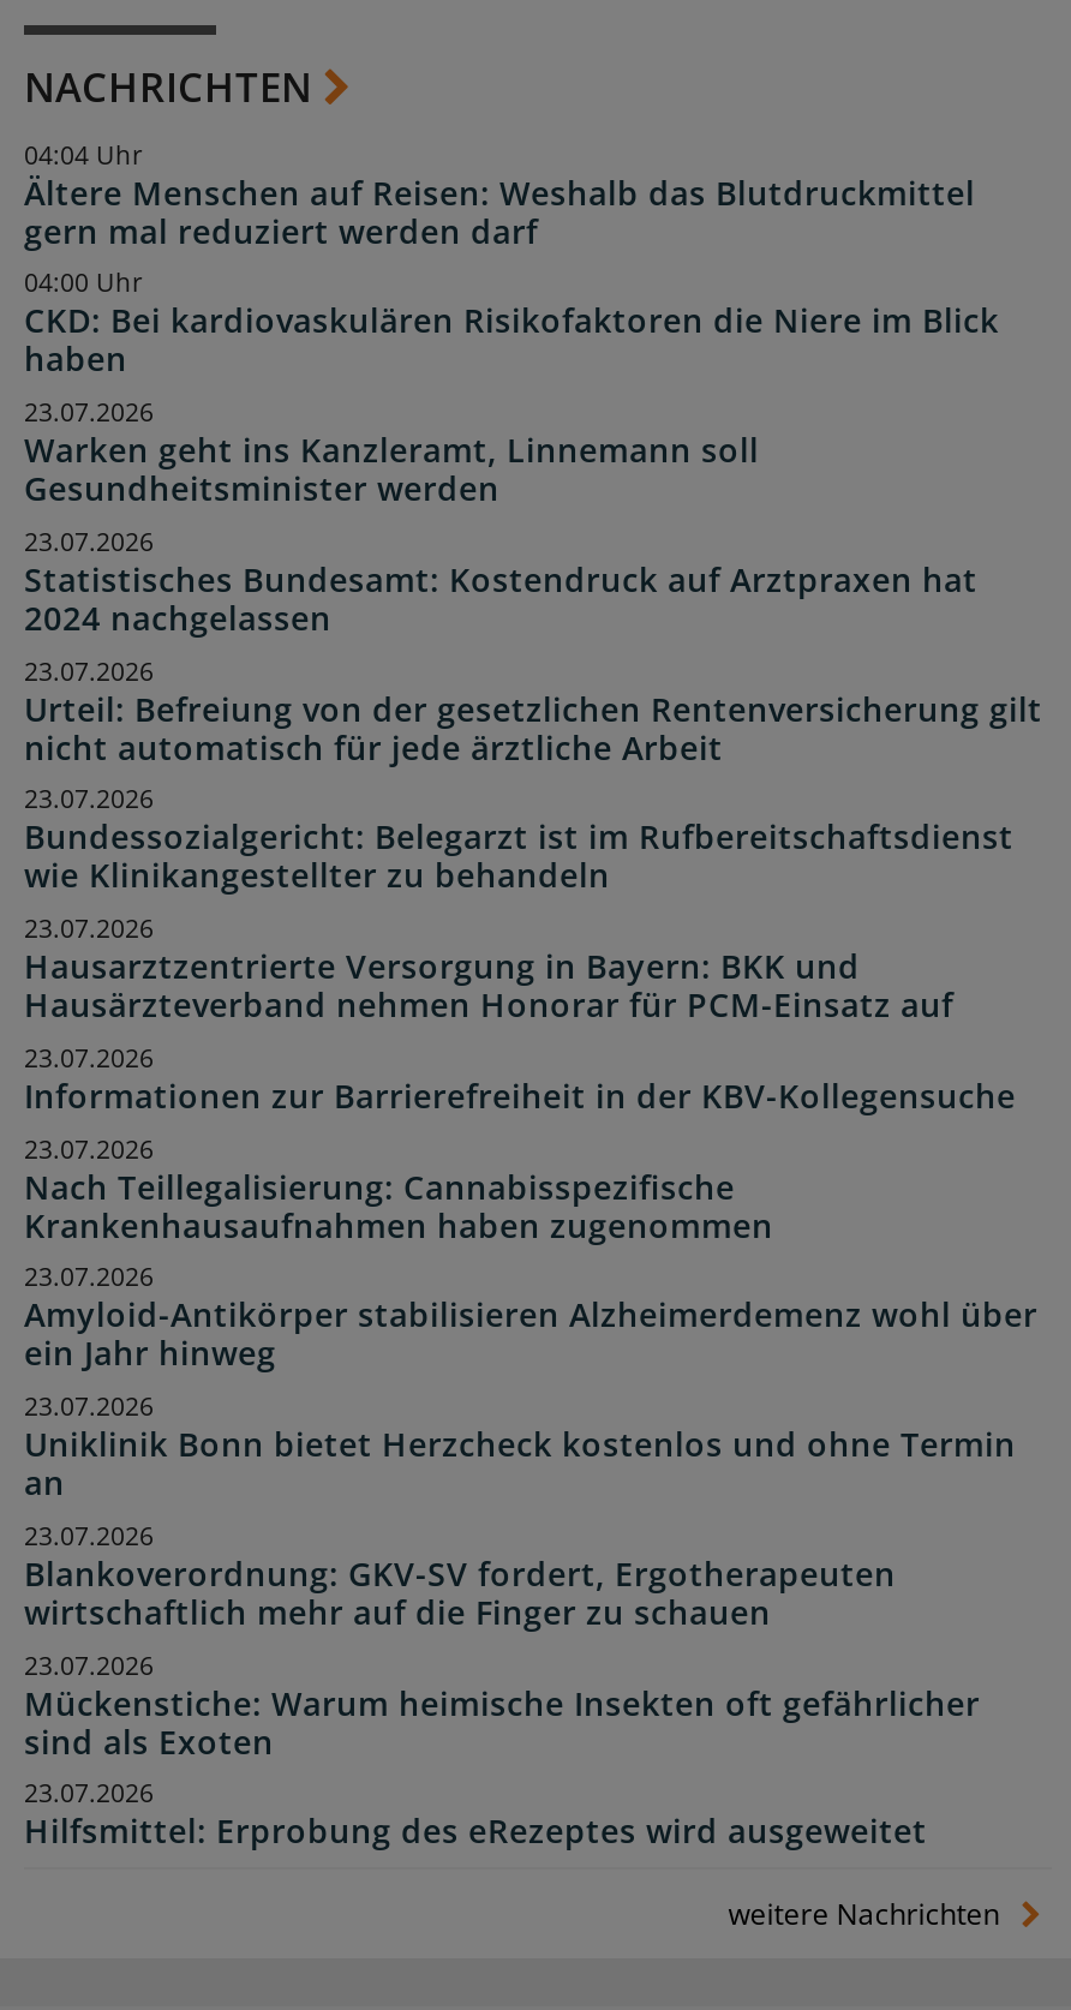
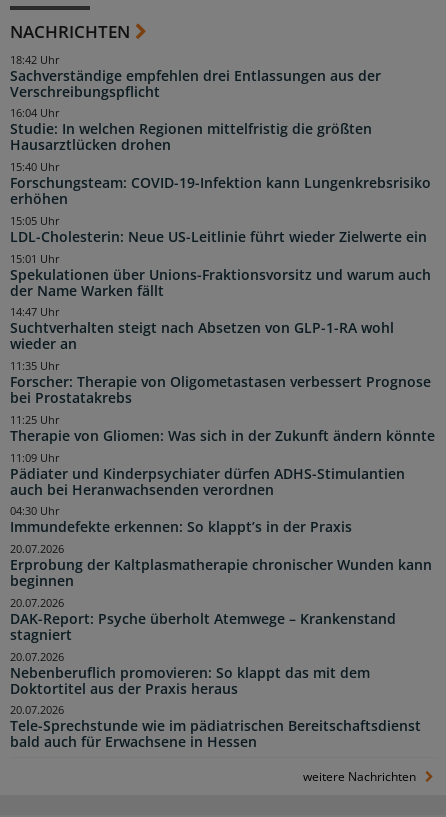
[24,137,144,171] 04:04 Uhr -> [10,53,60,67] 18:42 Uhr
[24,171,975,252] Ältere Menschen auf Reisen: Weshalb das Blutdruckmittel | gern mal reduziert werden darf -> [10,67,381,101] Sachverständige empfehlen drei Entlassungen aus der | Verschreibungspflicht
[24,266,144,300] 04:00 Uhr -> [10,106,60,120] 16:04 Uhr
[24,300,999,381] CKD: Bei kardiovaskulären Risikofaktoren die Niere im Blick | haben -> [10,120,372,154] Studie: In welchen Regionen mittelfristig die größten | Hausarztlücken drohen
[24,395,154,429] 23.07.2026 -> [10,160,60,174] 15:40 Uhr
[24,429,759,511] Warken geht ins Kanzleramt, Linnemann soll | Gesundheitsminister werden -> [10,174,431,208] Forschungsteam: COVID-19-Infektion kann Lungenkrebsrisiko | erhöhen
[24,524,154,558] 23.07.2026 -> [10,214,60,228] 15:05 Uhr
[24,558,977,640] Statistisches Bundesamt: Kostendruck auf Arztpraxen hat | 2024 nachgelassen -> [10,228,427,246] LDL-Cholesterin: Neue US-Leitlinie führt wieder Zielwerte ein
[24,653,154,687] 23.07.2026 -> [10,252,60,266] 15:01 Uhr
[24,687,1042,769] Urteil: Befreiung von der gesetzlichen Rentenversicherung gilt | nicht automatisch für jede ärztliche Arbeit -> [10,266,431,300] Spekulationen über Unions-Fraktionsvorsitz und warum auch | der Name Warken fällt
[24,782,154,816] 23.07.2026 -> [10,305,60,319] 14:47 Uhr
[24,816,1013,898] Bundessozialgericht: Belegarzt ist im Rufbereitschaftsdienst | wie Klinikangestellter zu behandeln -> [10,319,394,353] Suchtverhalten steigt nach Absetzen von GLP-1-RA wohl | wieder an
[24,912,154,945] 23.07.2026 -> [10,359,60,373] 11:35 Uhr
[24,945,953,1027] Hausarztzentrierte Versorgung in Bayern: BKK und | Hausärzteverband nehmen Honorar für PCM-Einsatz auf -> [10,373,431,407] Forscher: Therapie von Oligometastasen verbessert Prognose | bei Prostatakrebs
[24,1041,154,1074] 23.07.2026 -> [10,413,60,427] 11:25 Uhr
[24,1074,1016,1117] Informationen zur Barrierefreiheit in der KBV-Kollegensuche -> [10,427,435,445] Therapie von Gliomen: Was sich in der Zukunft ändern könnte
[24,1131,154,1165] 23.07.2026 -> [10,451,60,465] 11:09 Uhr
[24,1165,773,1247] Nach Teillegalisierung: Cannabisspezifische | Krankenhausaufnahmen haben zugenommen -> [10,465,405,499] Pädiater und Kinderpsychiater dürfen ADHS-Stimulantien | auch bei Heranwachsenden verordnen
[24,1260,154,1294] 23.07.2026 -> [10,504,60,518] 04:30 Uhr
[24,1294,1037,1376] Amyloid-Antikörper stabilisieren Alzheimerdemenz wohl über | ein Jahr hinweg -> [10,518,352,536] Immundefekte erkennen: So klappt’s in der Praxis
[24,1389,154,1423] 23.07.2026 -> [10,542,64,556] 20.07.2026
[24,1423,1016,1505] Uniklinik Bonn bietet Herzcheck kostenlos und ohne Termin | an -> [10,556,432,590] Erprobung der Kaltplasmatherapie chronischer Wunden kann | beginnen
[24,1518,154,1552] 23.07.2026 -> [10,596,64,610] 20.07.2026
[24,1552,896,1634] Blankoverordnung: GKV-SV fordert, Ergotherapeuten | wirtschaftlich mehr auf die Finger zu schauen -> [10,610,396,644] DAK-Report: Psyche überholt Atemwege – Krankenstand | stagniert
[24,1648,154,1681] 23.07.2026 -> [10,650,64,664] 20.07.2026
[24,1681,980,1763] Mückenstiche: Warum heimische Insekten oft gefährlicher | sind als Exoten -> [10,664,370,698] Nebenberuflich promovieren: So klappt das mit dem | Doktortitel aus der Praxis heraus
[24,1777,154,1810] 23.07.2026 -> [10,703,64,717] 20.07.2026
[24,1810,927,1853] Hilfsmittel: Erprobung des eRezeptes wird ausgeweitet -> [10,717,421,751] Tele-Sprechstunde wie im pädiatrischen Bereitschaftsdienst | bald auch für Erwachsene in Hessen

